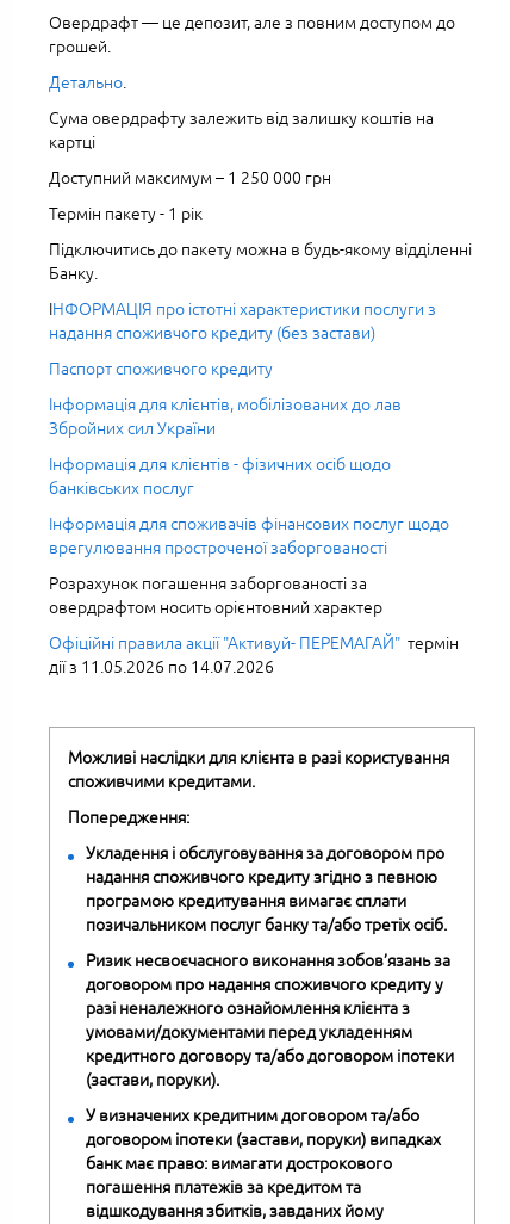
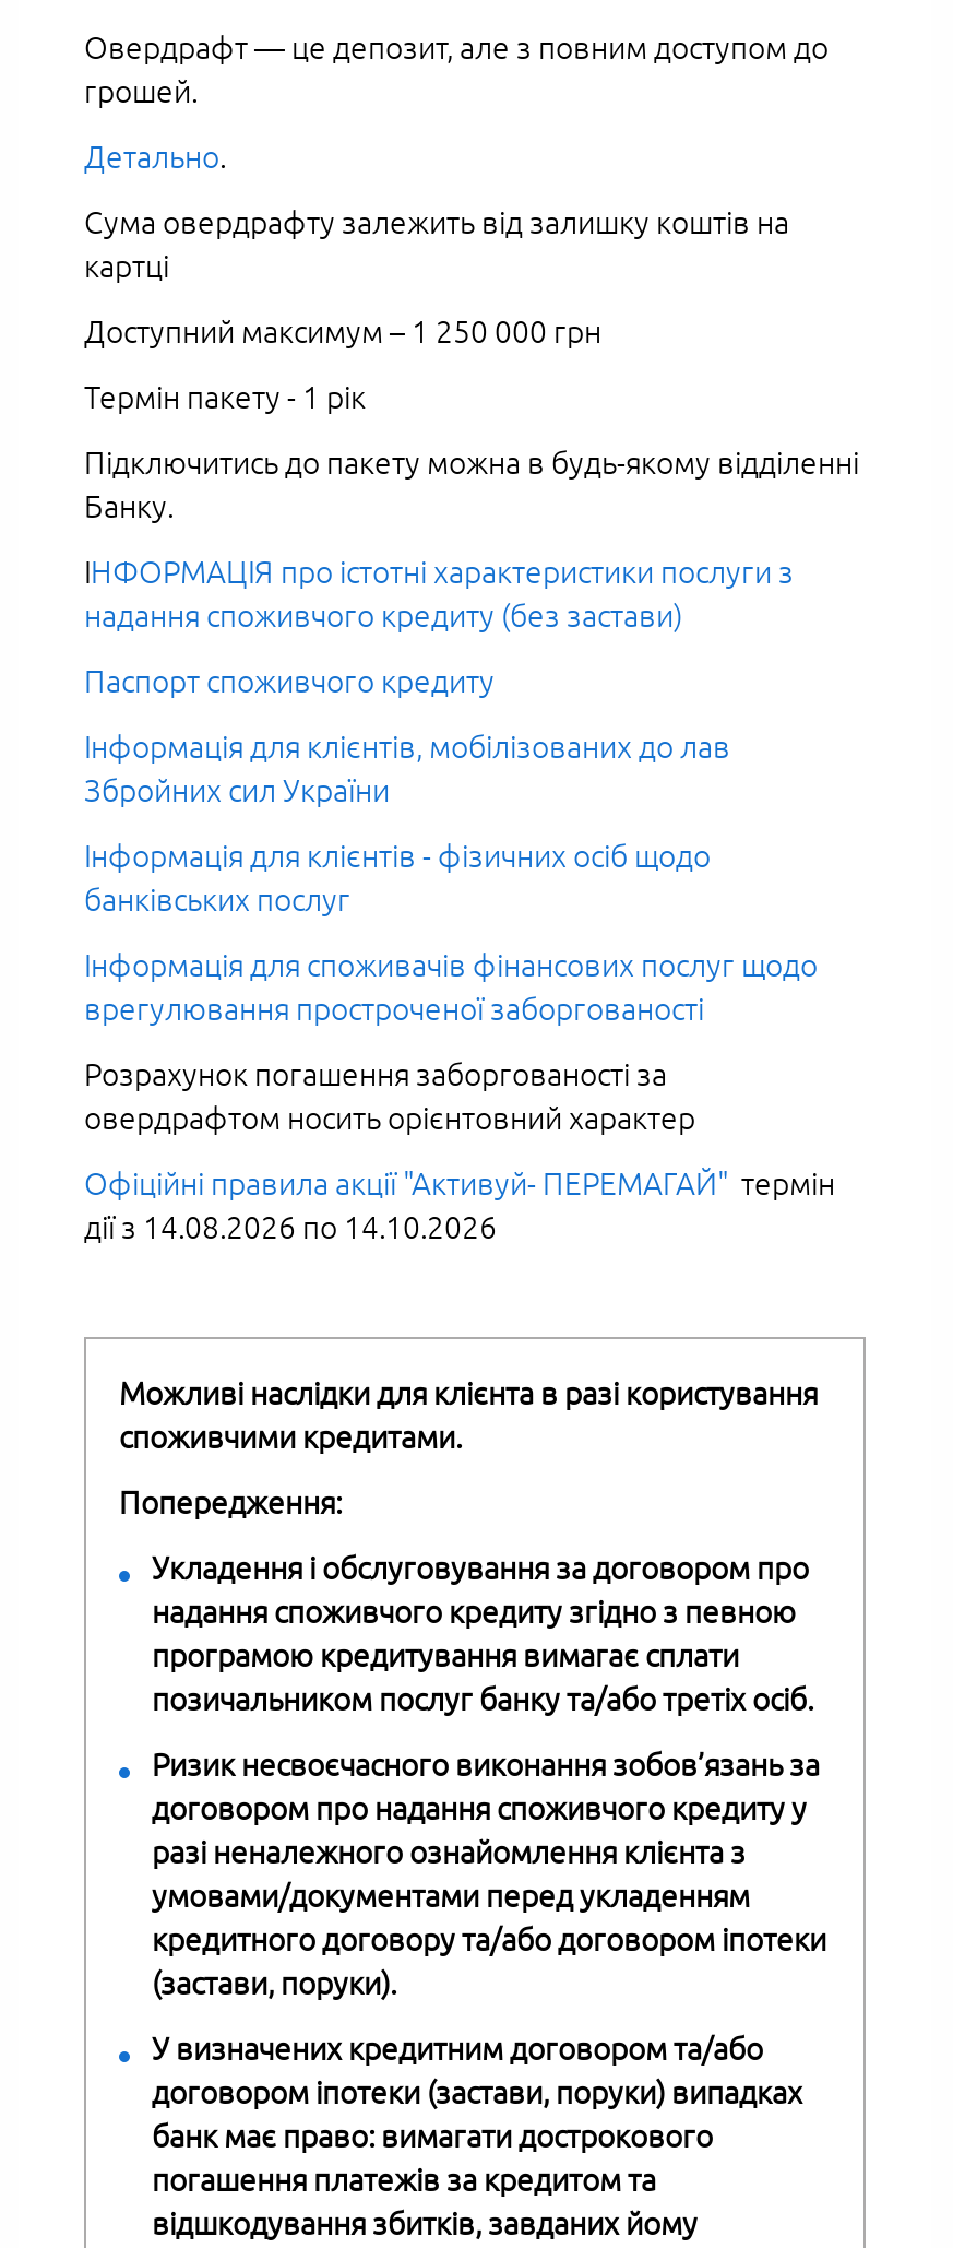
[49,657,274,676] дії з 11.05.2026 по 14.07.2026 -> [84,1210,497,1245] дії з 14.08.2026 по 14.10.2026

